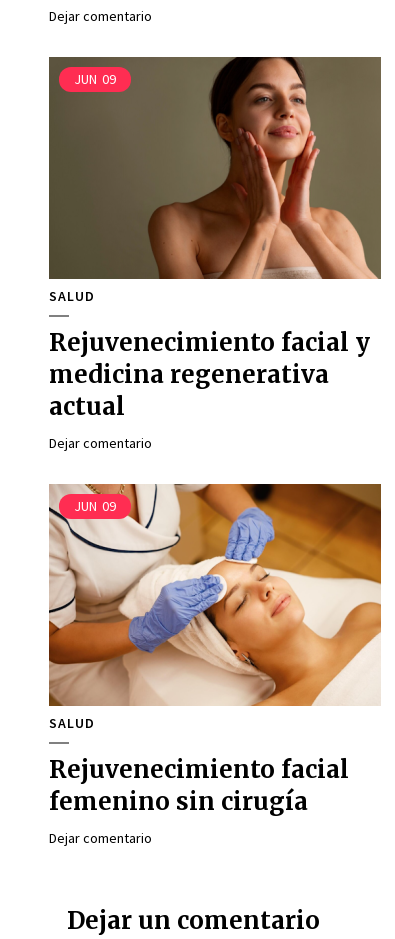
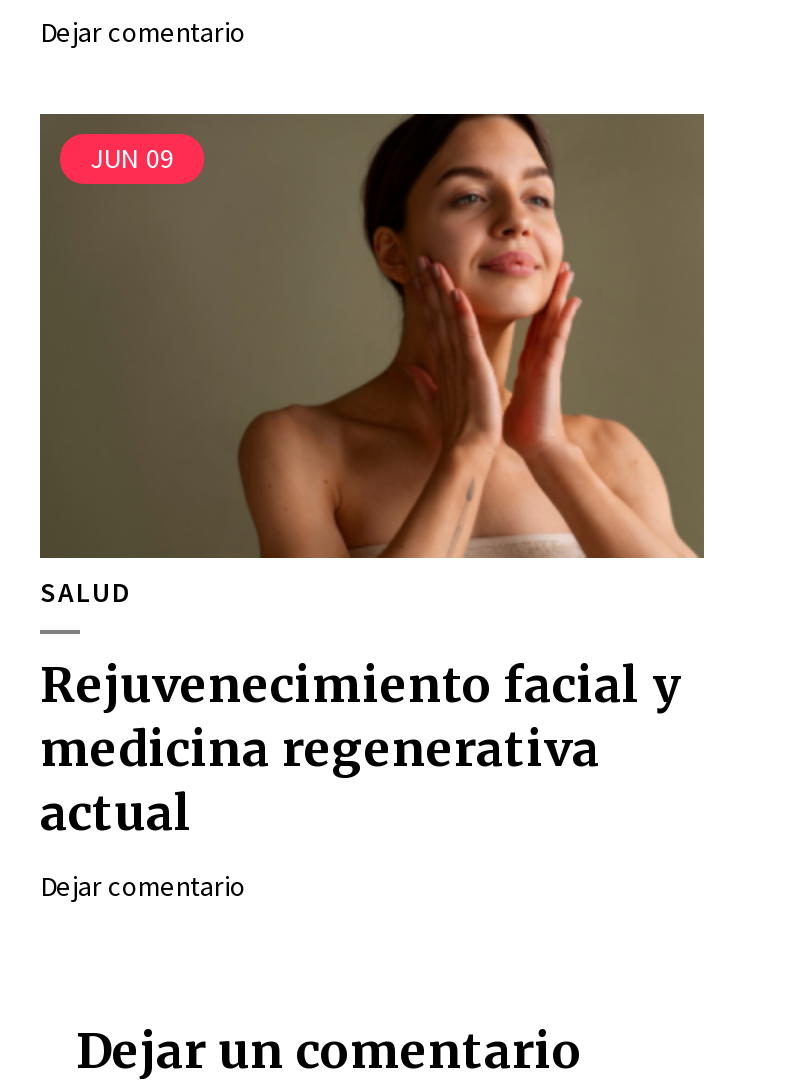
[48,483,382,707] [image] | JUN 09 -> none
[49,714,349,847] SALUD | Rejuvenecimiento facial | femenino sin cirugía | Dejar comentario -> none

